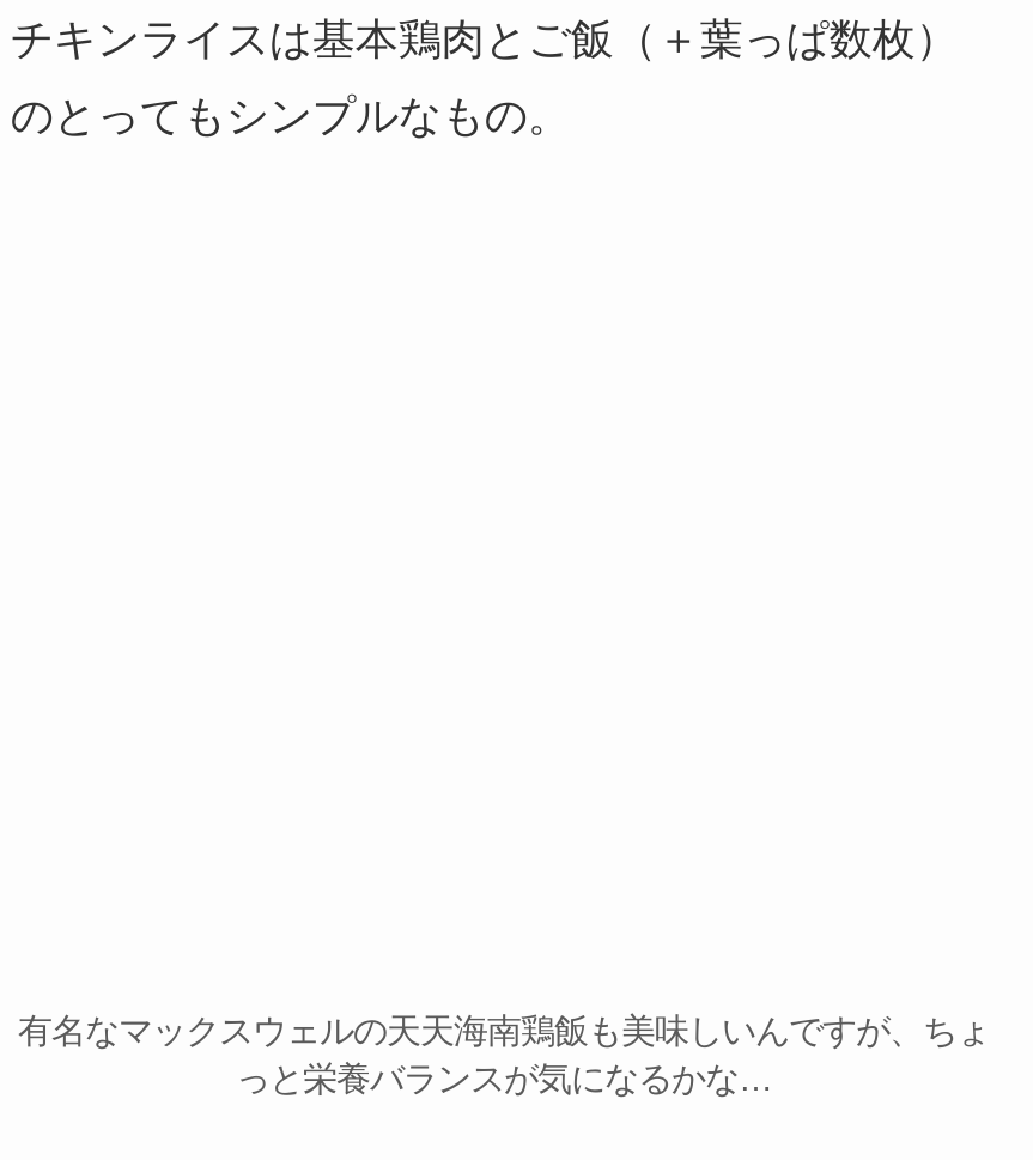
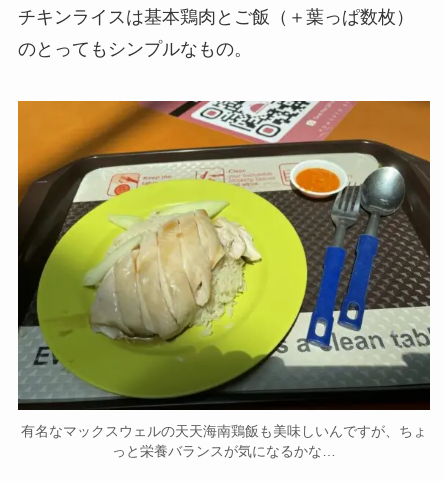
none -> [17,100,431,411] [image]

